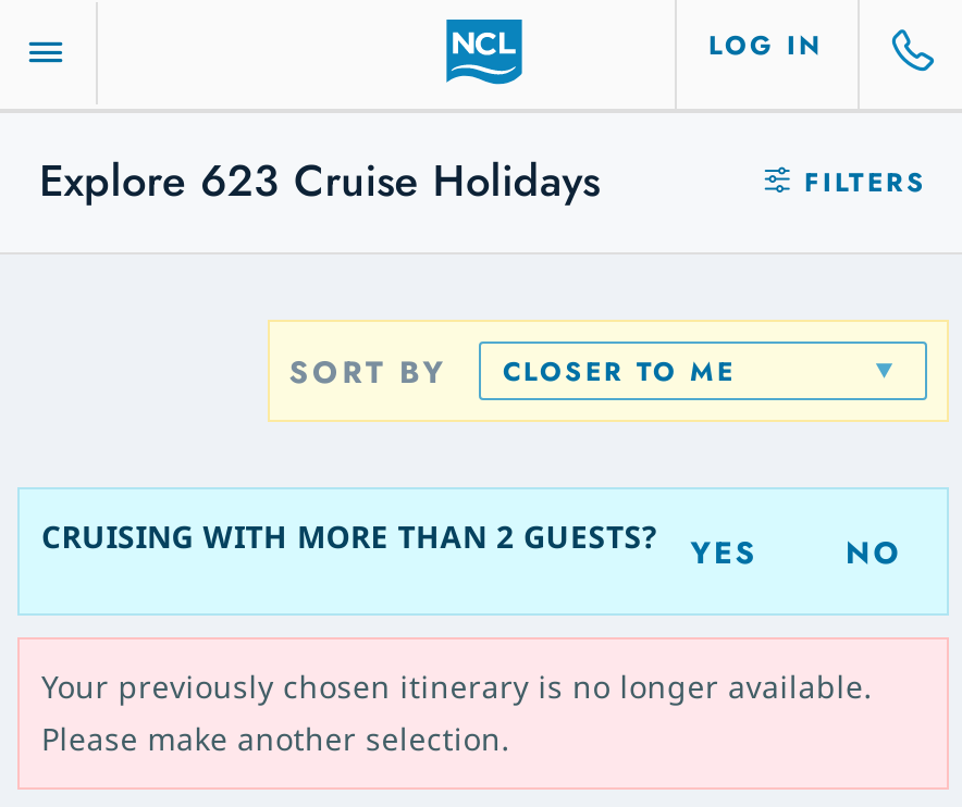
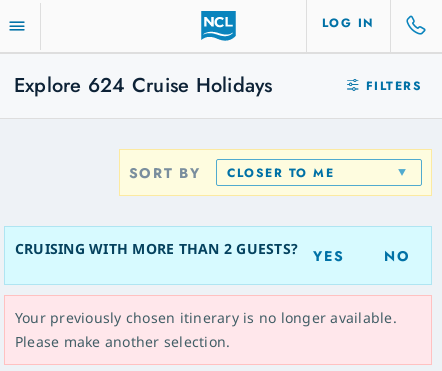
[39,150,600,213] Explore 623 Cruise Holidays -> [14,71,273,100] Explore 624 Cruise Holidays

